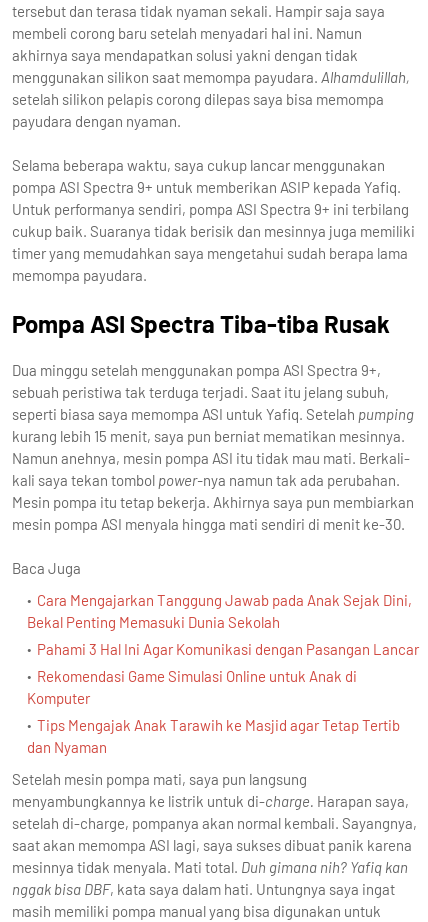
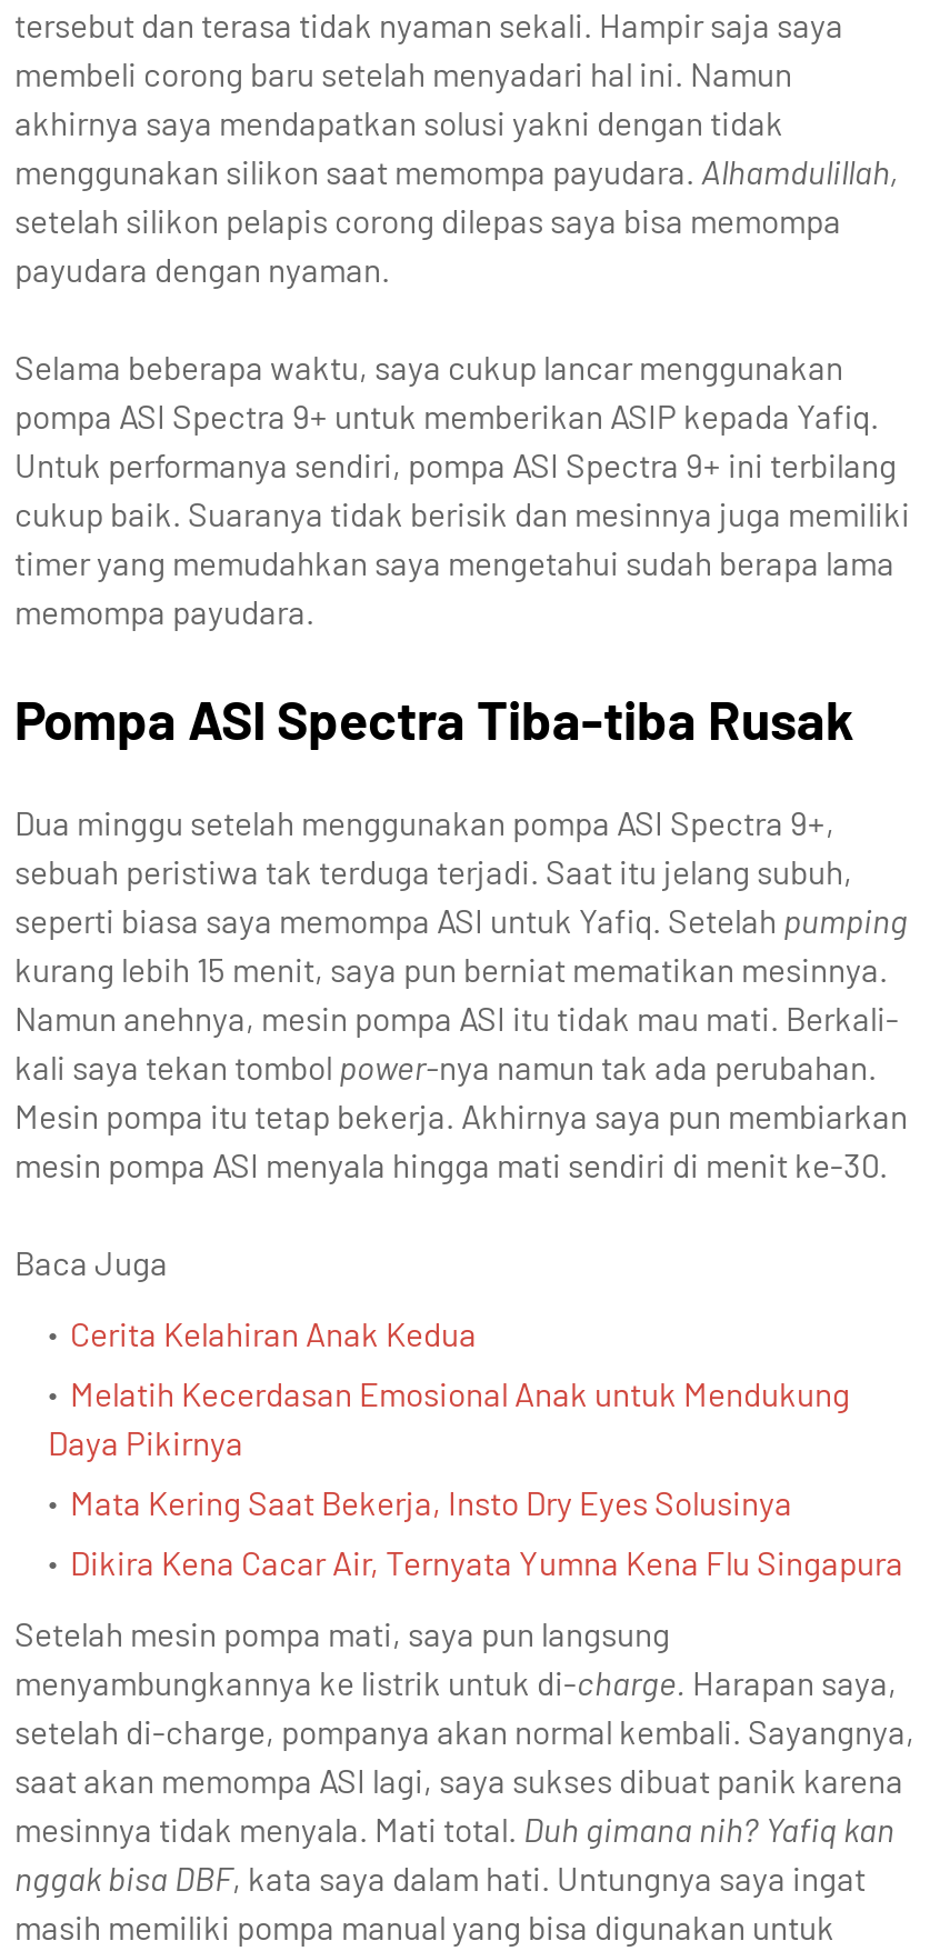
[27,591,412,631] Cara Mengajarkan Tanggung Jawab pada Anak Sejak Dini, | Bekal Penting Memasuki Dunia Sekolah -> [70,1313,477,1353] Cerita Kelahiran Anak Kedua
[37,640,419,658] Pahami 3 Hal Ini Agar Komunikasi dengan Pasangan Lancar -> [48,1373,850,1462] Melatih Kecerdasan Emosional Anak untuk Mendukung | Daya Pikirnya
[27,667,357,707] Rekomendasi Game Simulasi Online untuk Anak di | Komputer -> [70,1482,792,1522] Mata Kering Saat Bekerja, Insto Dry Eyes Solusinya
[27,716,400,756] Tips Mengajak Anak Tarawih ke Masjid agar Tetap Tertib | dan Nyaman -> [70,1542,903,1582] Dikira Kena Cacar Air, Ternyata Yumna Kena Flu Singapura

